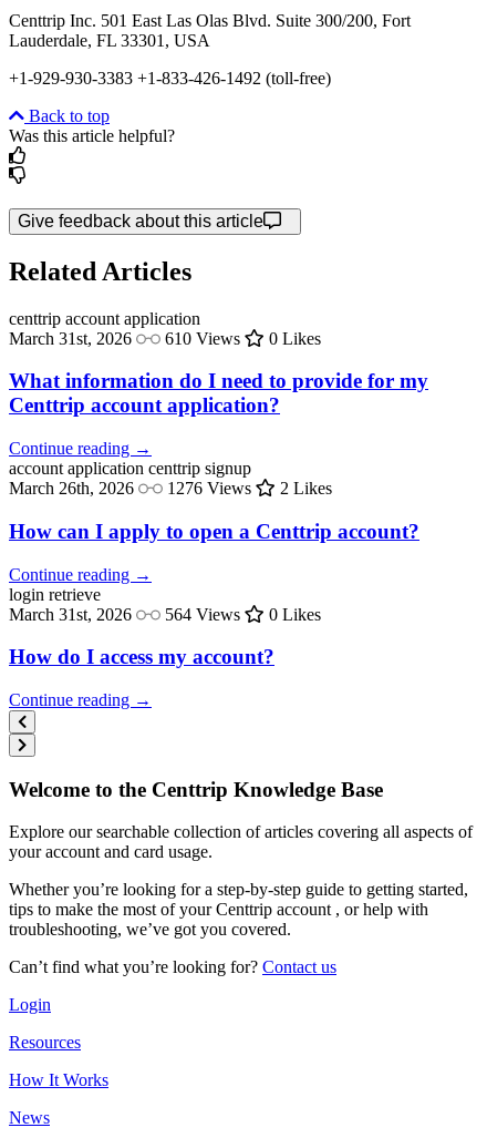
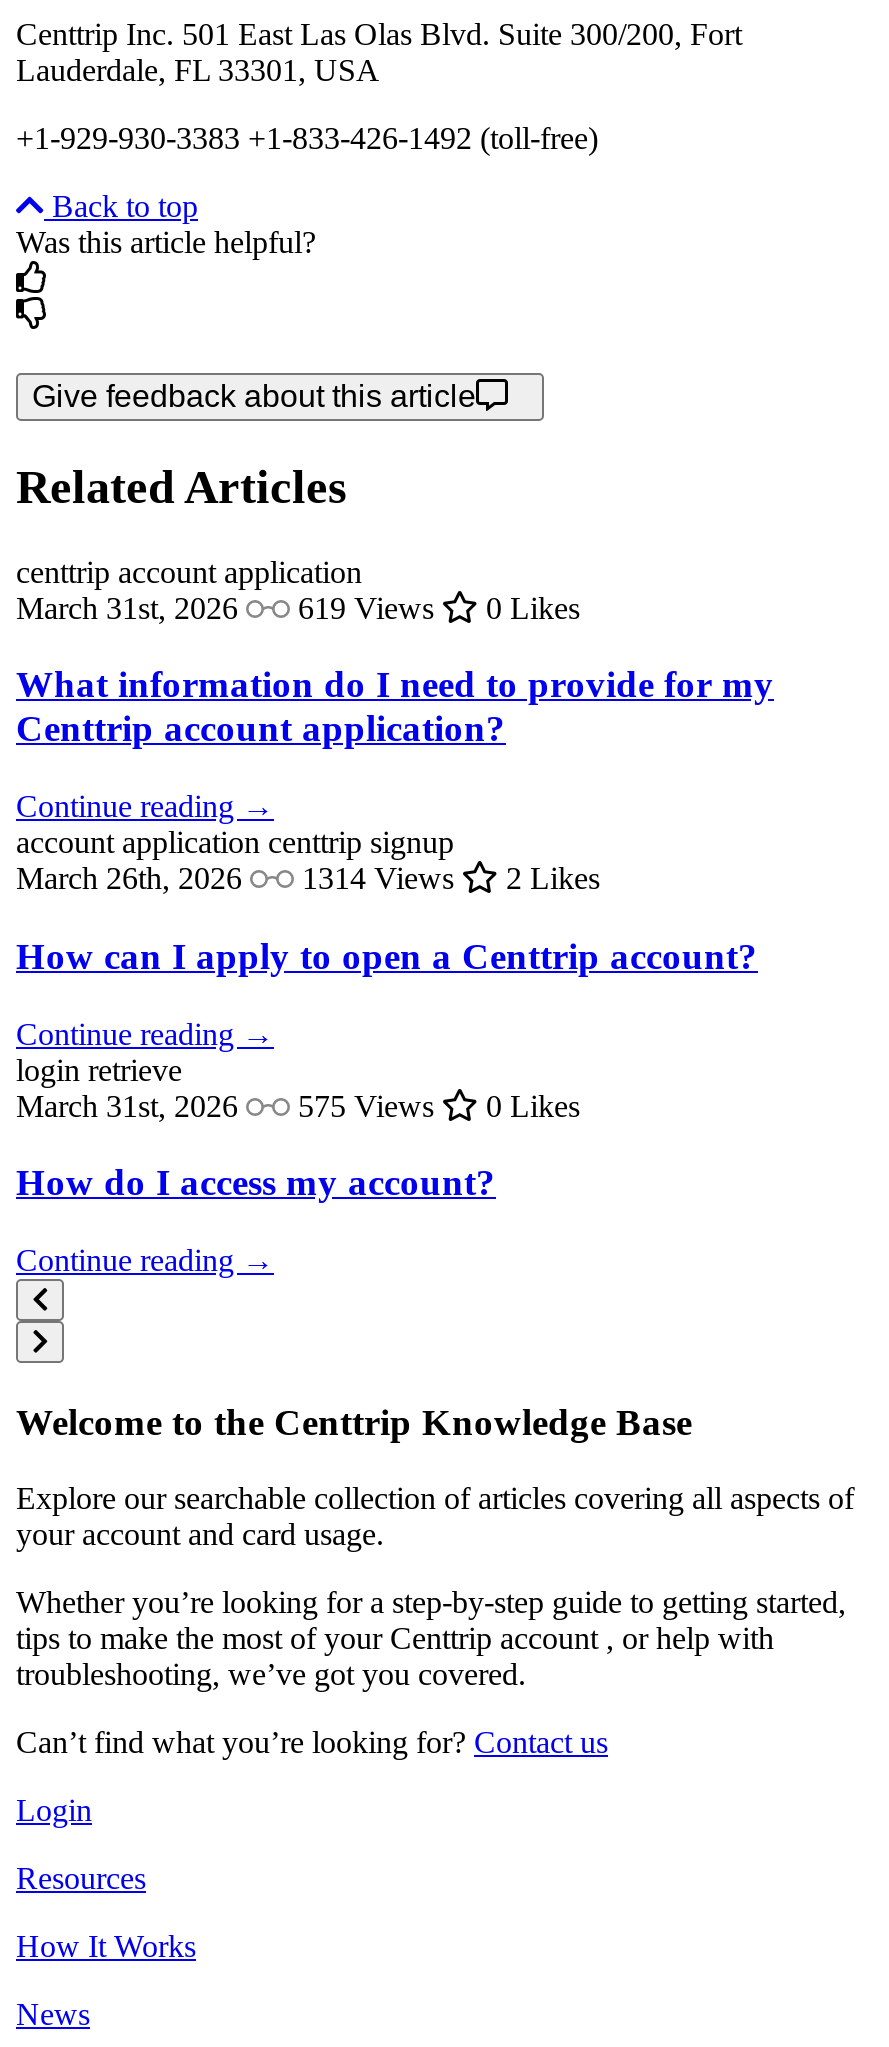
[9,329,321,348] March 31st, 2026 610 Views 0 Likes -> [16,590,580,624] March 31st, 2026 619 Views 0 Likes
[9,479,332,498] March 26th, 2026 1276 Views 2 Likes -> [16,861,600,895] March 26th, 2026 1314 Views 2 Likes
[9,605,321,623] March 31st, 2026 564 Views 0 Likes -> [16,1088,580,1122] March 31st, 2026 575 Views 0 Likes

